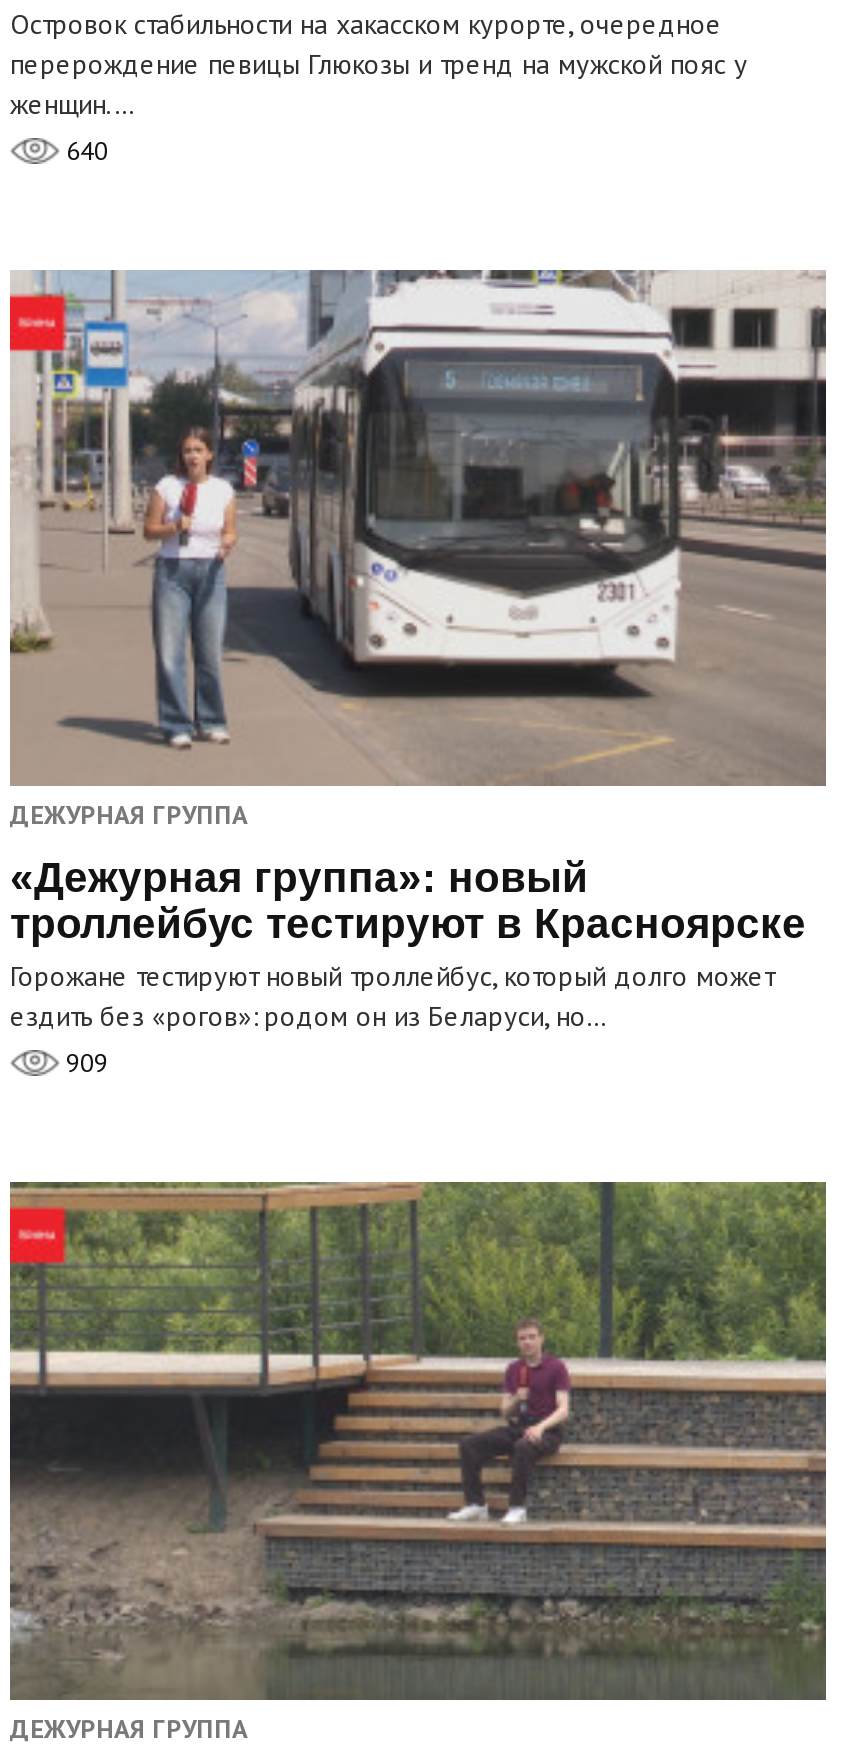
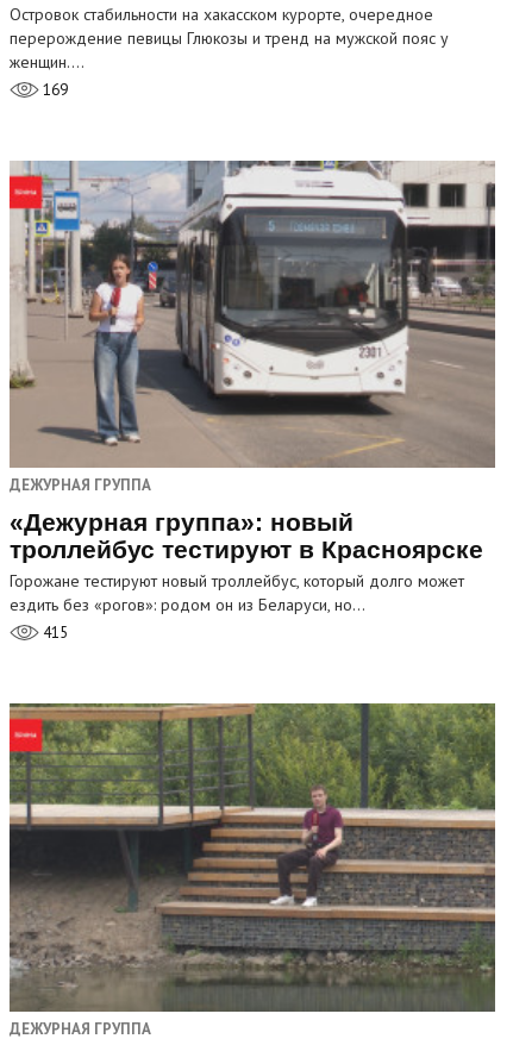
[60,135,108,169] 640 -> [39,80,68,100] 169
[60,1047,108,1081] 909 -> [39,623,68,643] 415

